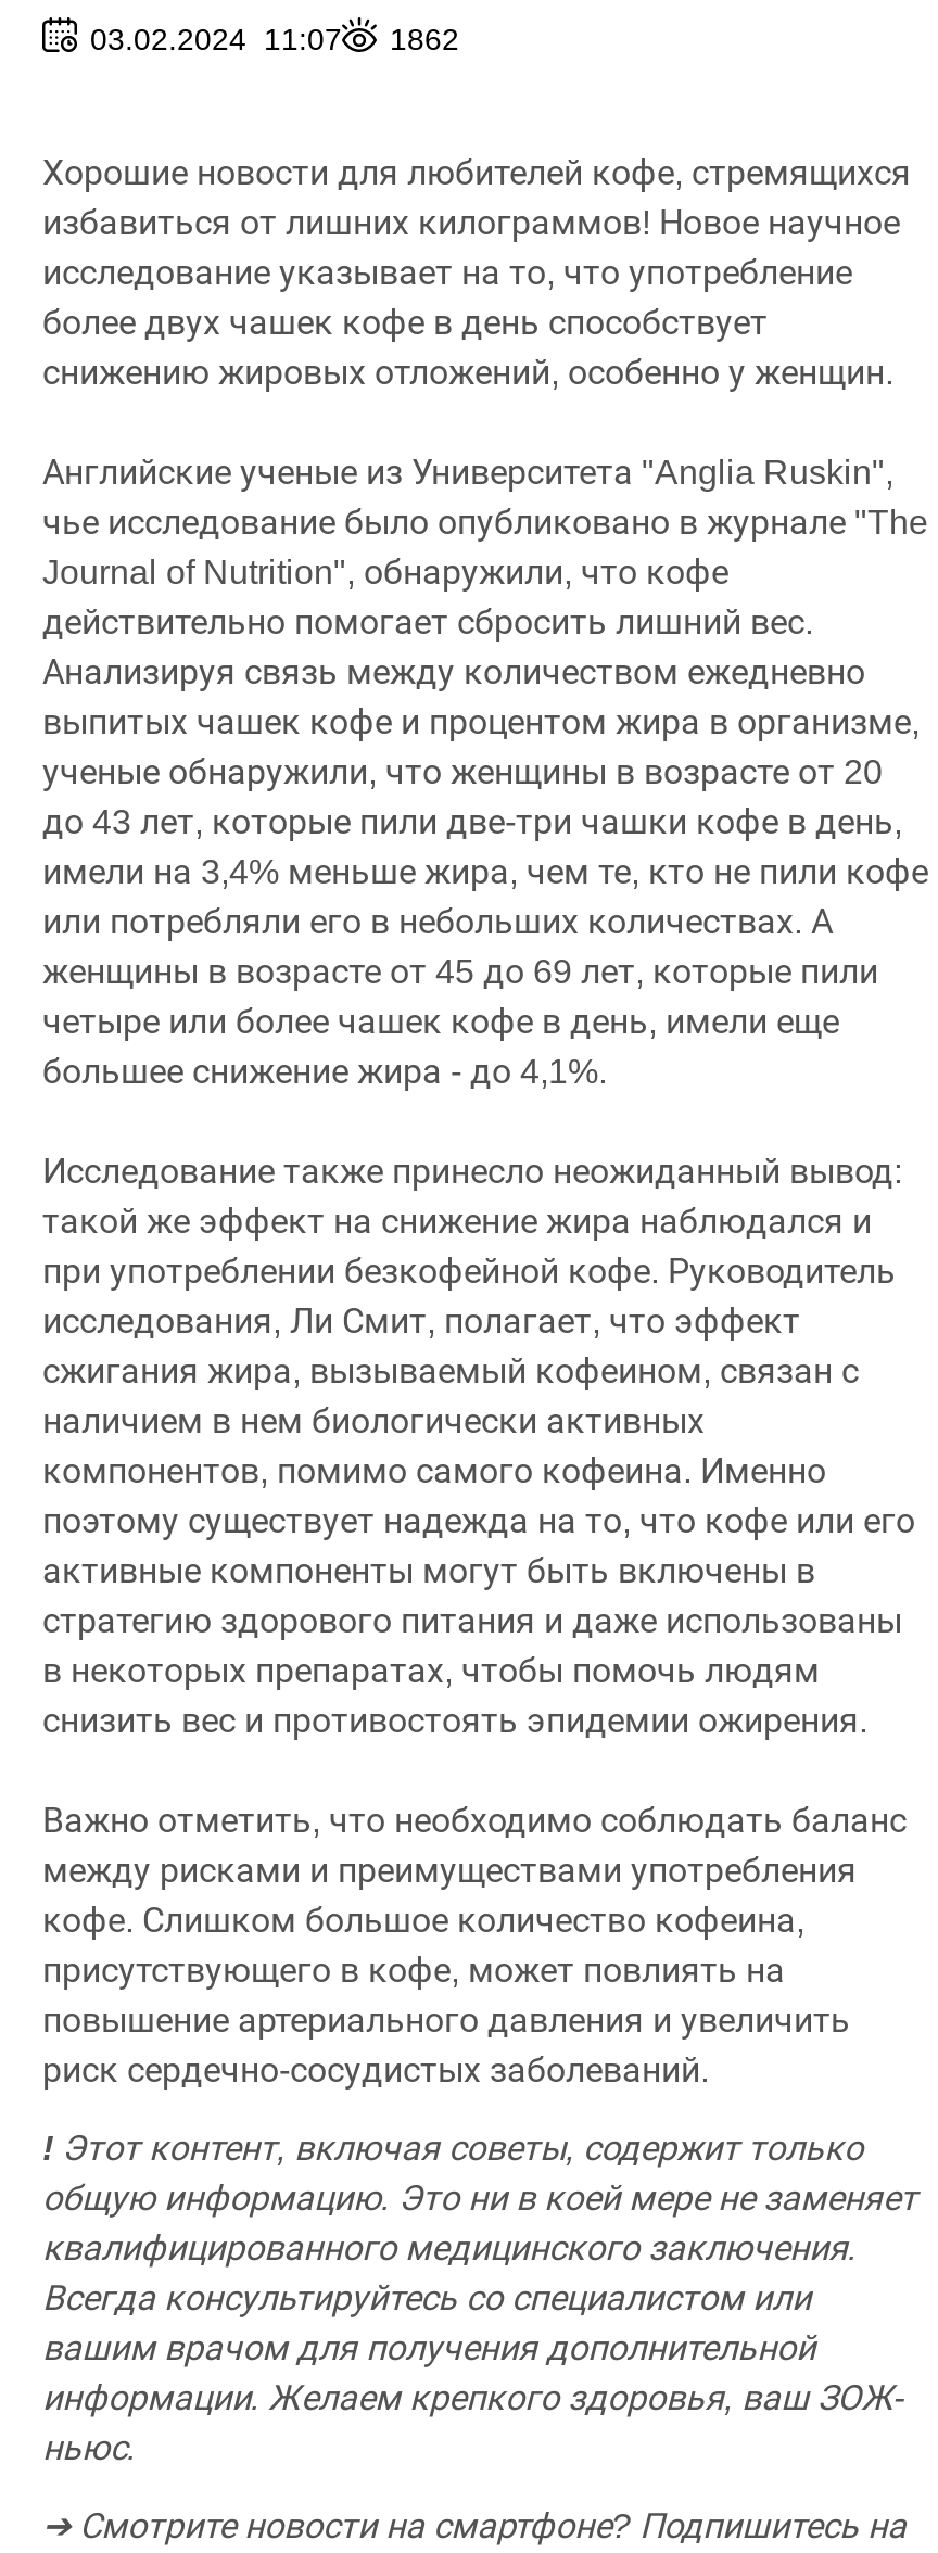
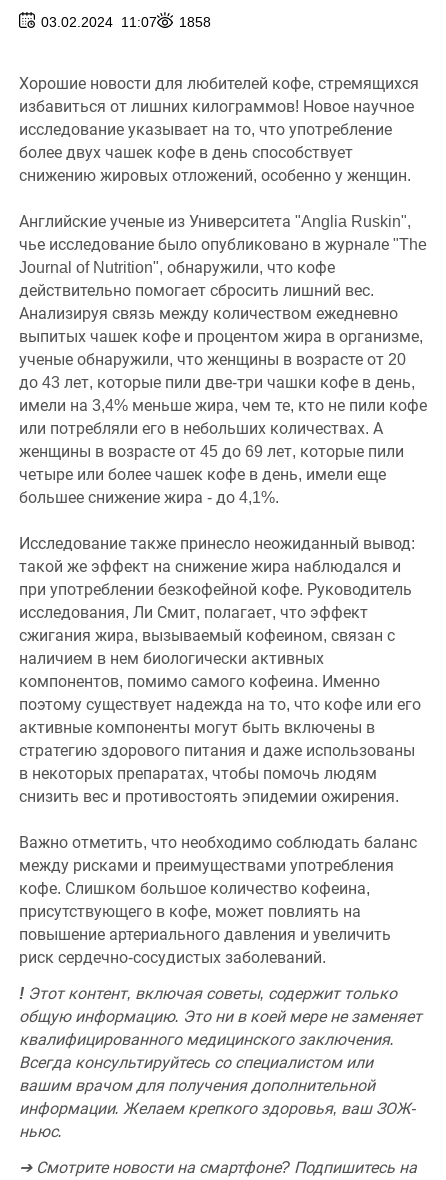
[90,22,459,56] 03.02.2024 11:07 1862 -> [41,14,211,30] 03.02.2024 11:07 1858

